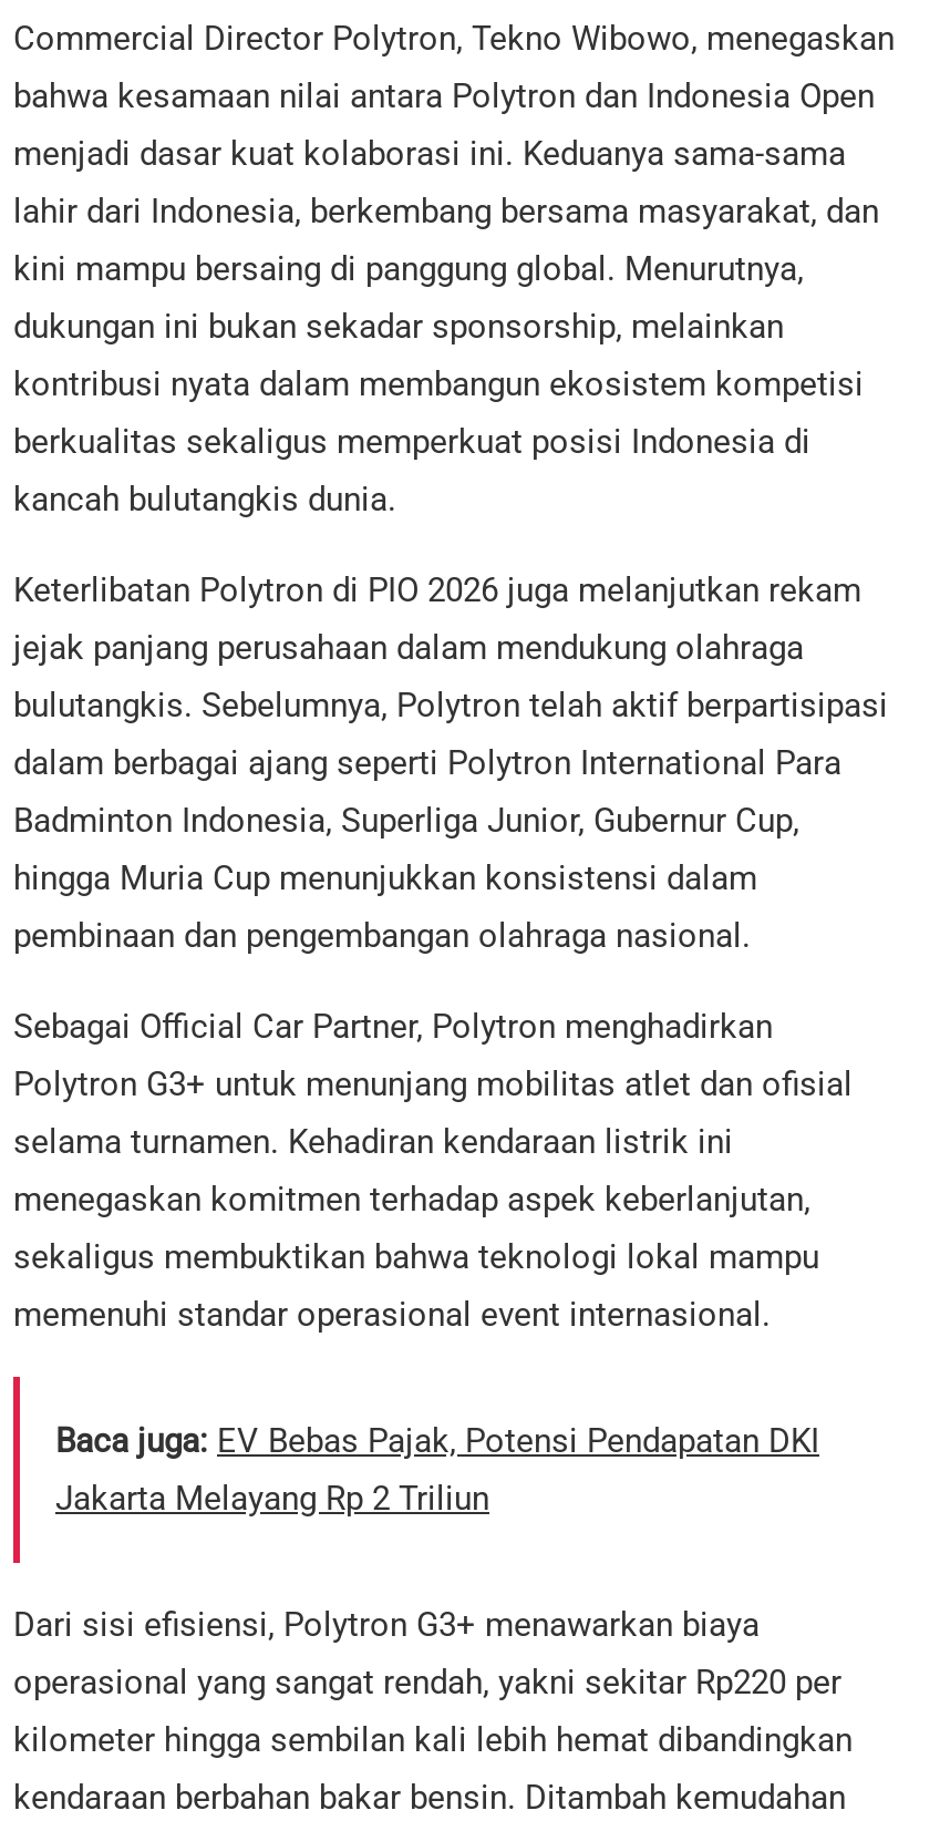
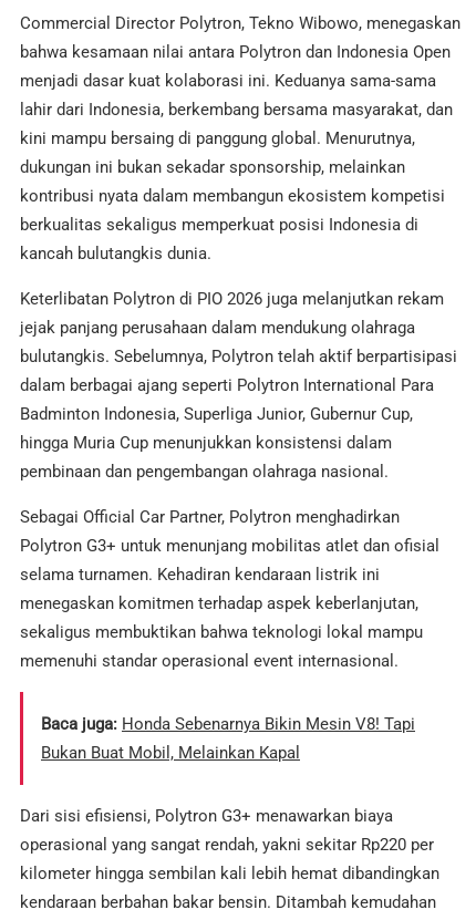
[55,1421,819,1518] Baca juga: EV Bebas Pajak, Potensi Pendapatan DKI | Jakarta Melayang Rp 2 Triliun -> [41,714,415,763] Baca juga: Honda Sebenarnya Bikin Mesin V8! Tapi | Bukan Buat Mobil, Melainkan Kapal

